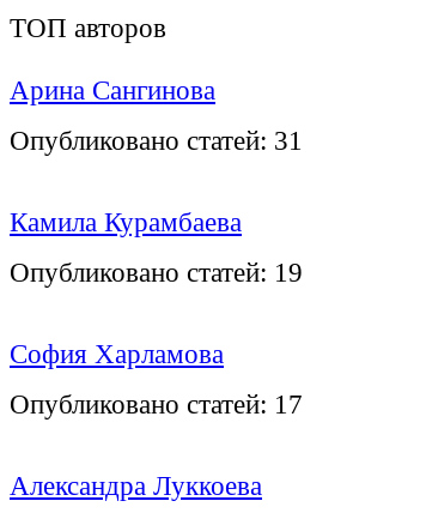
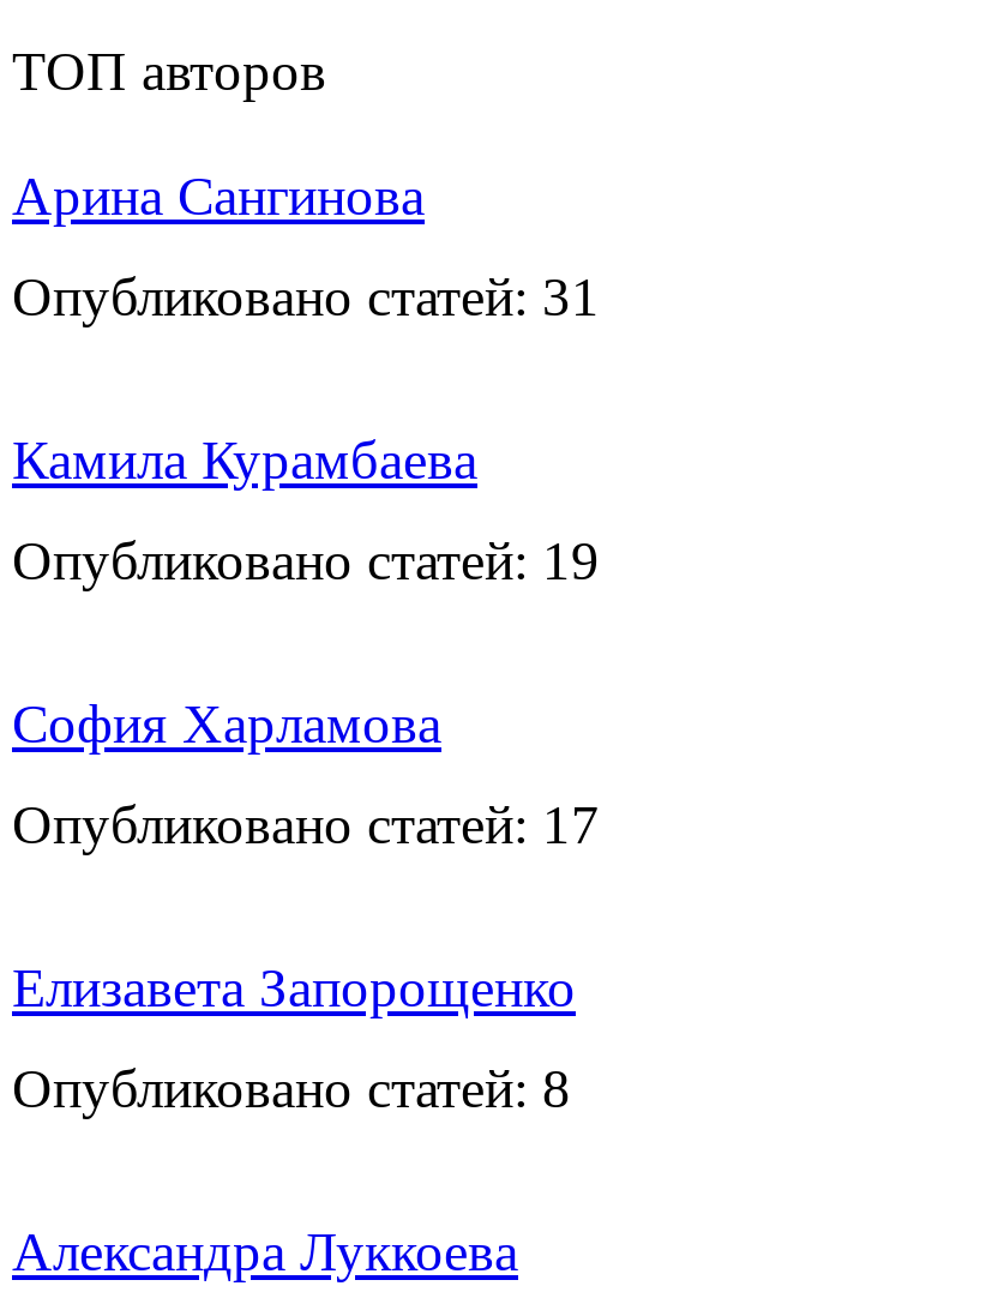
none -> [12,959,576,1119] Елизавета Запорощенко | Опубликовано статей: 8

